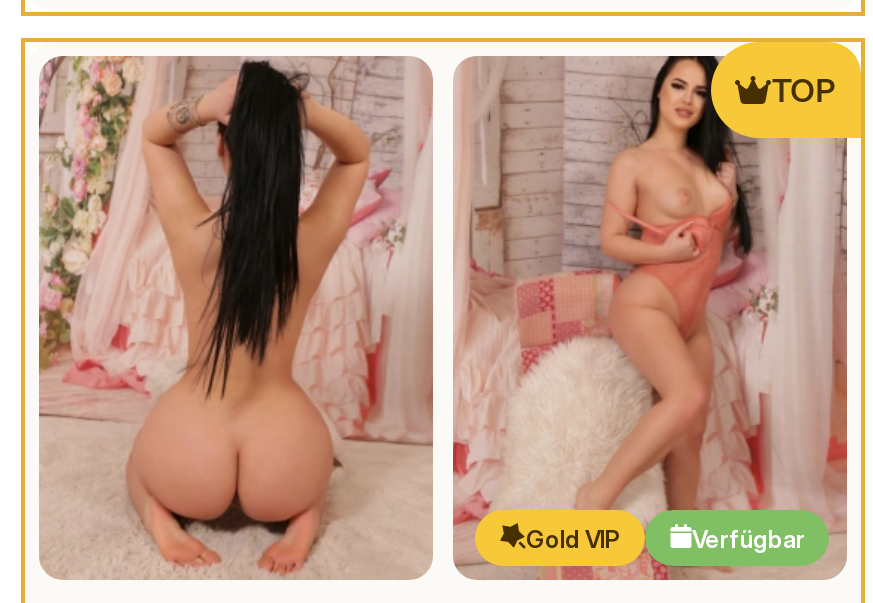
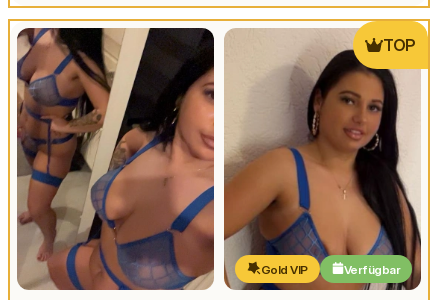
[39,56,435,578] [image] -> [17,27,215,290] [image]
[453,54,849,582] [image] -> [224,28,422,291] [image]

